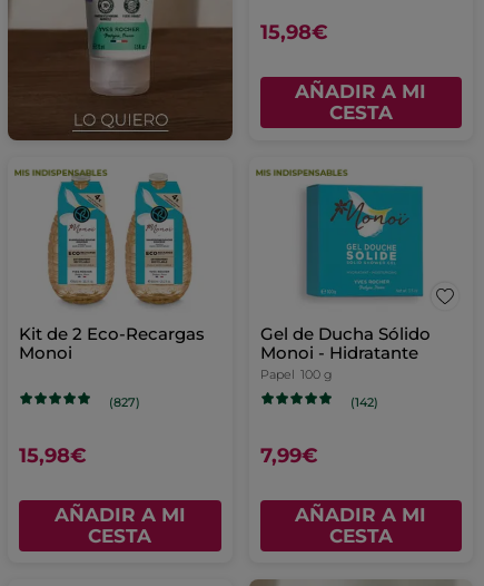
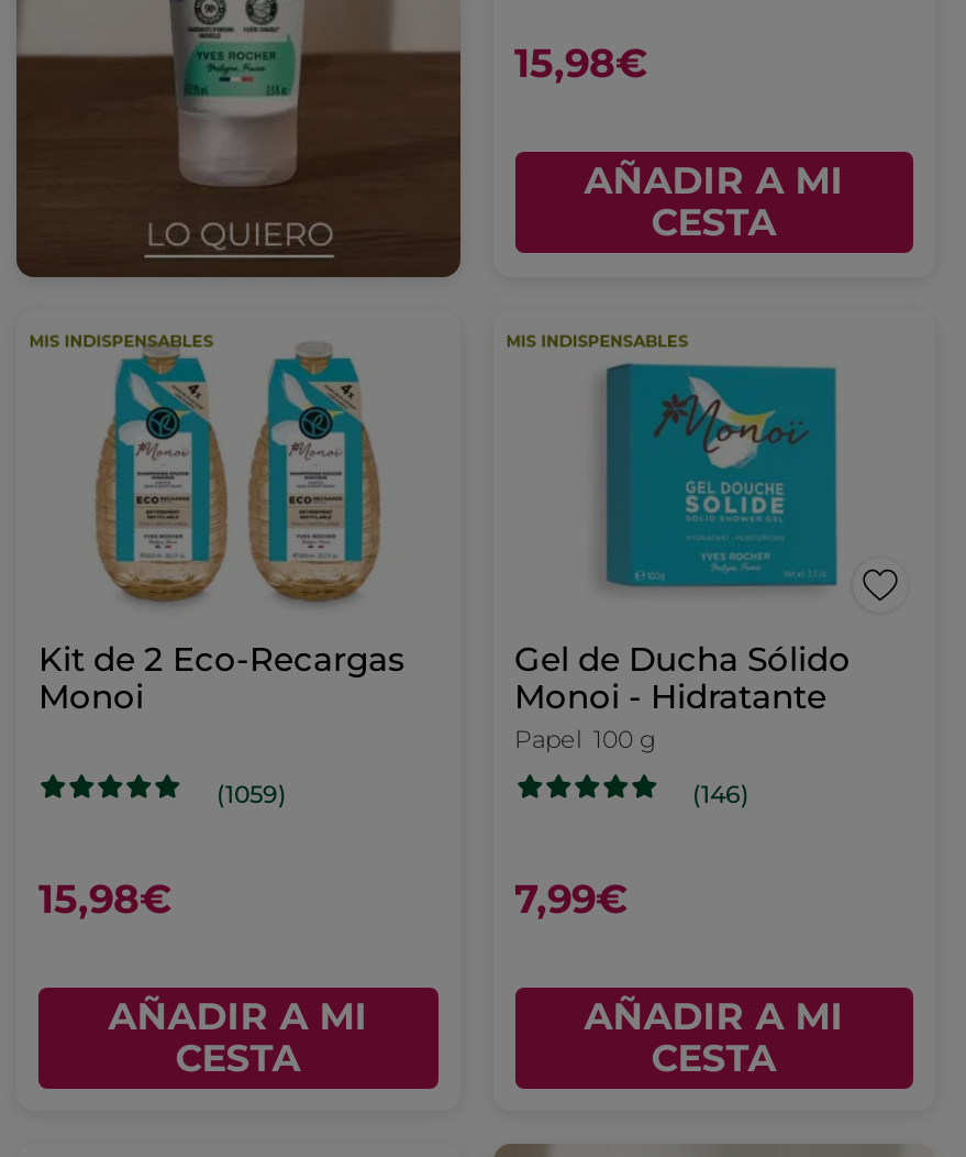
[109,395,140,411] (827) -> [216,780,287,811] (1059)
[350,395,378,411] (142) -> [692,780,750,811] (146)

